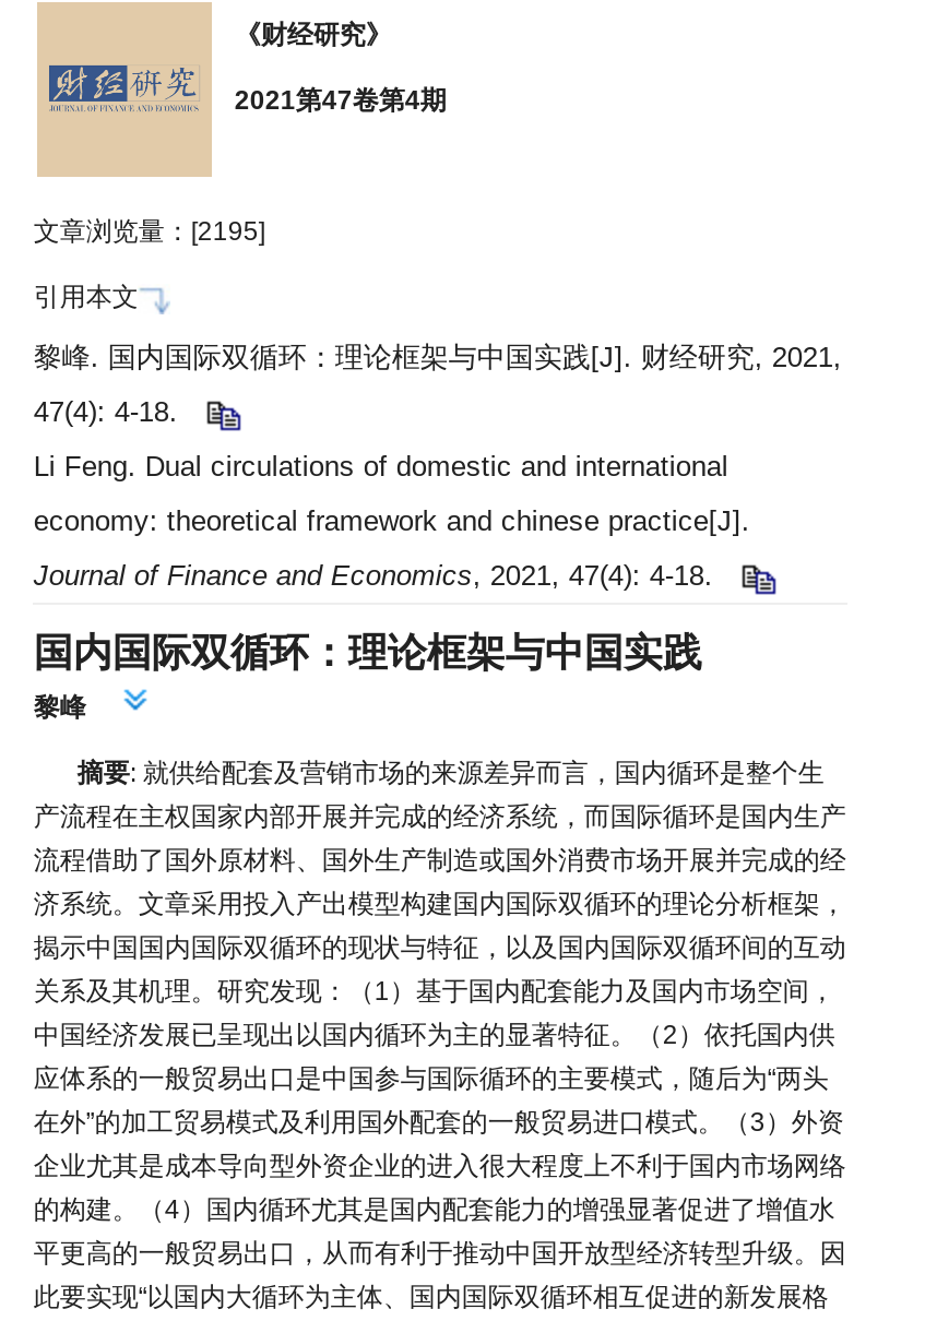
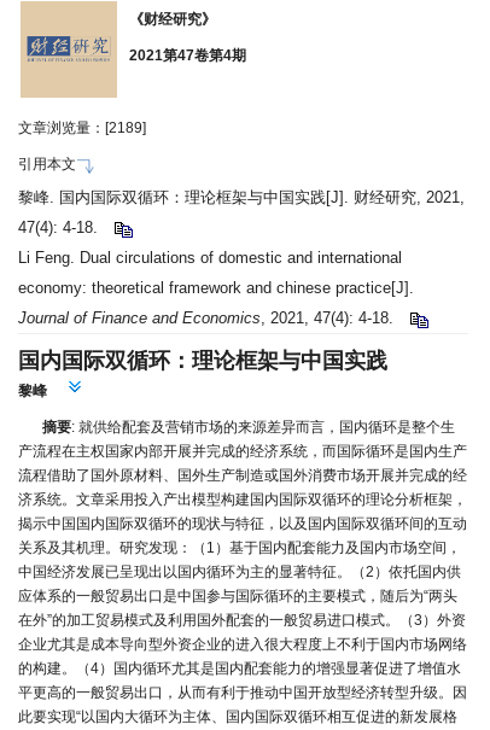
[34,216,265,247] 文章浏览量：[2195] -> [19,119,147,136] 文章浏览量：[2189]

